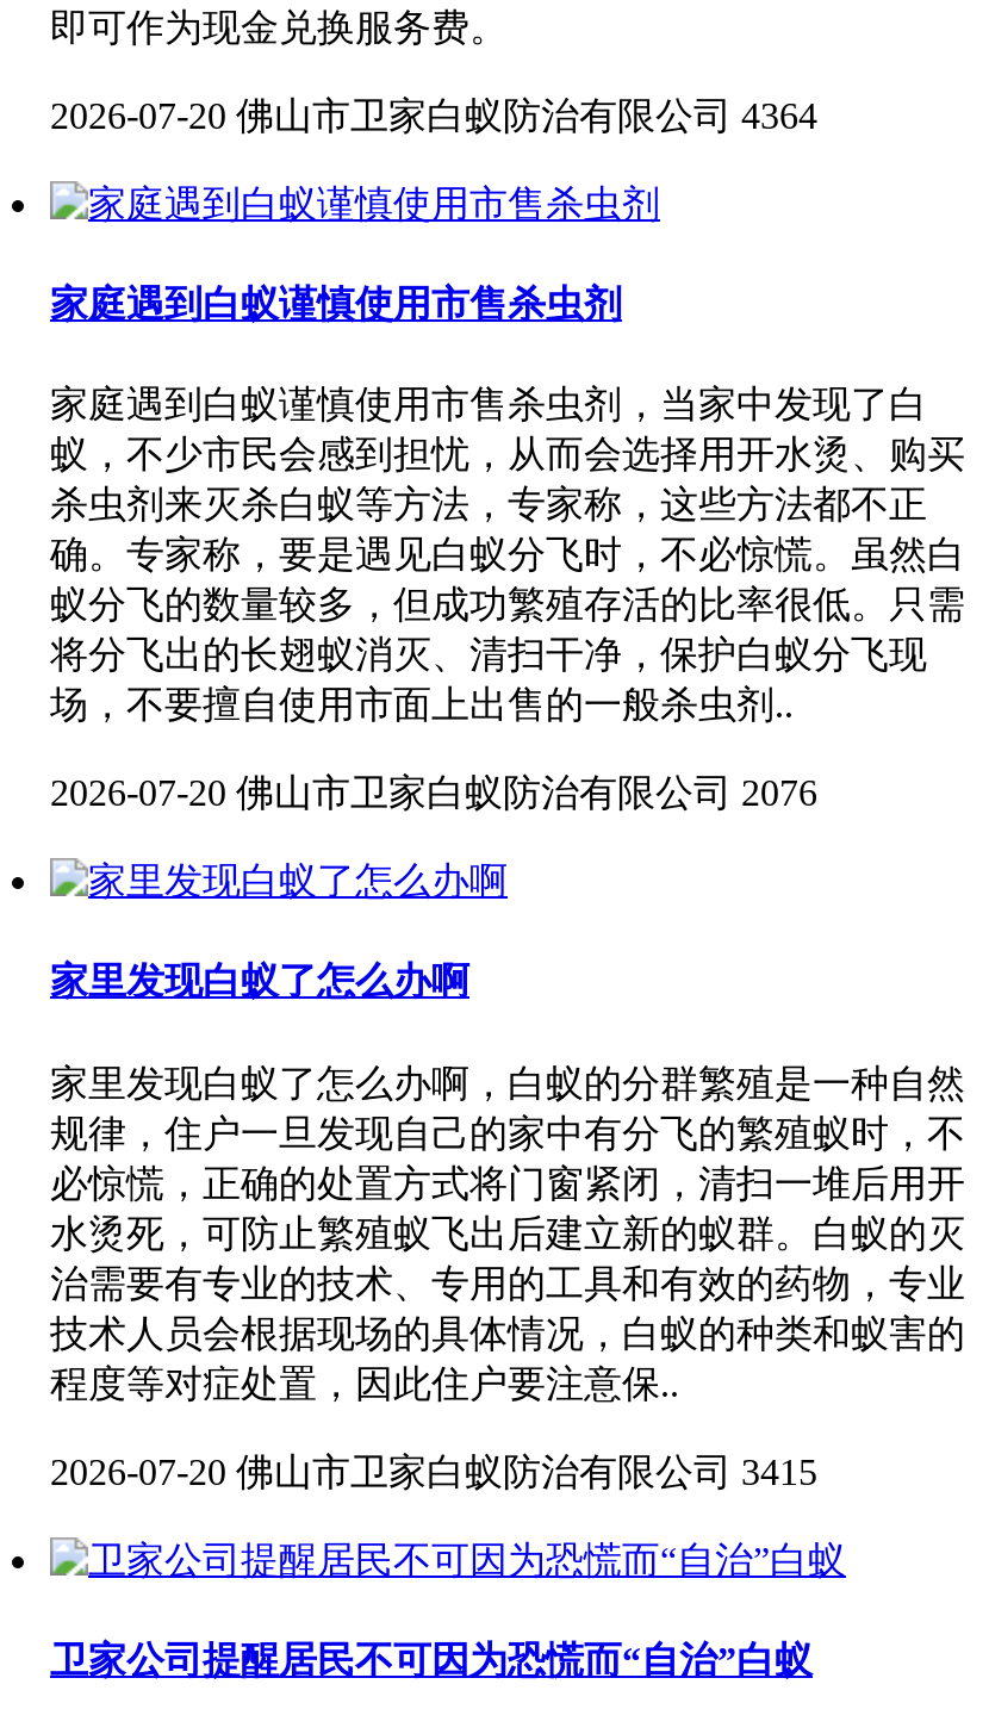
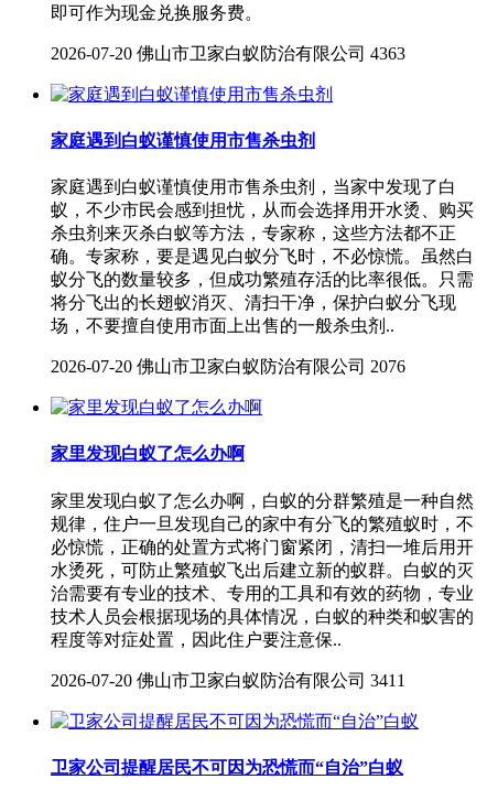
[50,94,817,135] 2026-07-20 佛山市卫家白蚁防治有限公司 4364 -> [51,44,405,62] 2026-07-20 佛山市卫家白蚁防治有限公司 4363
[50,1451,817,1491] 2026-07-20 佛山市卫家白蚁防治有限公司 3415 -> [51,671,405,689] 2026-07-20 佛山市卫家白蚁防治有限公司 3411

